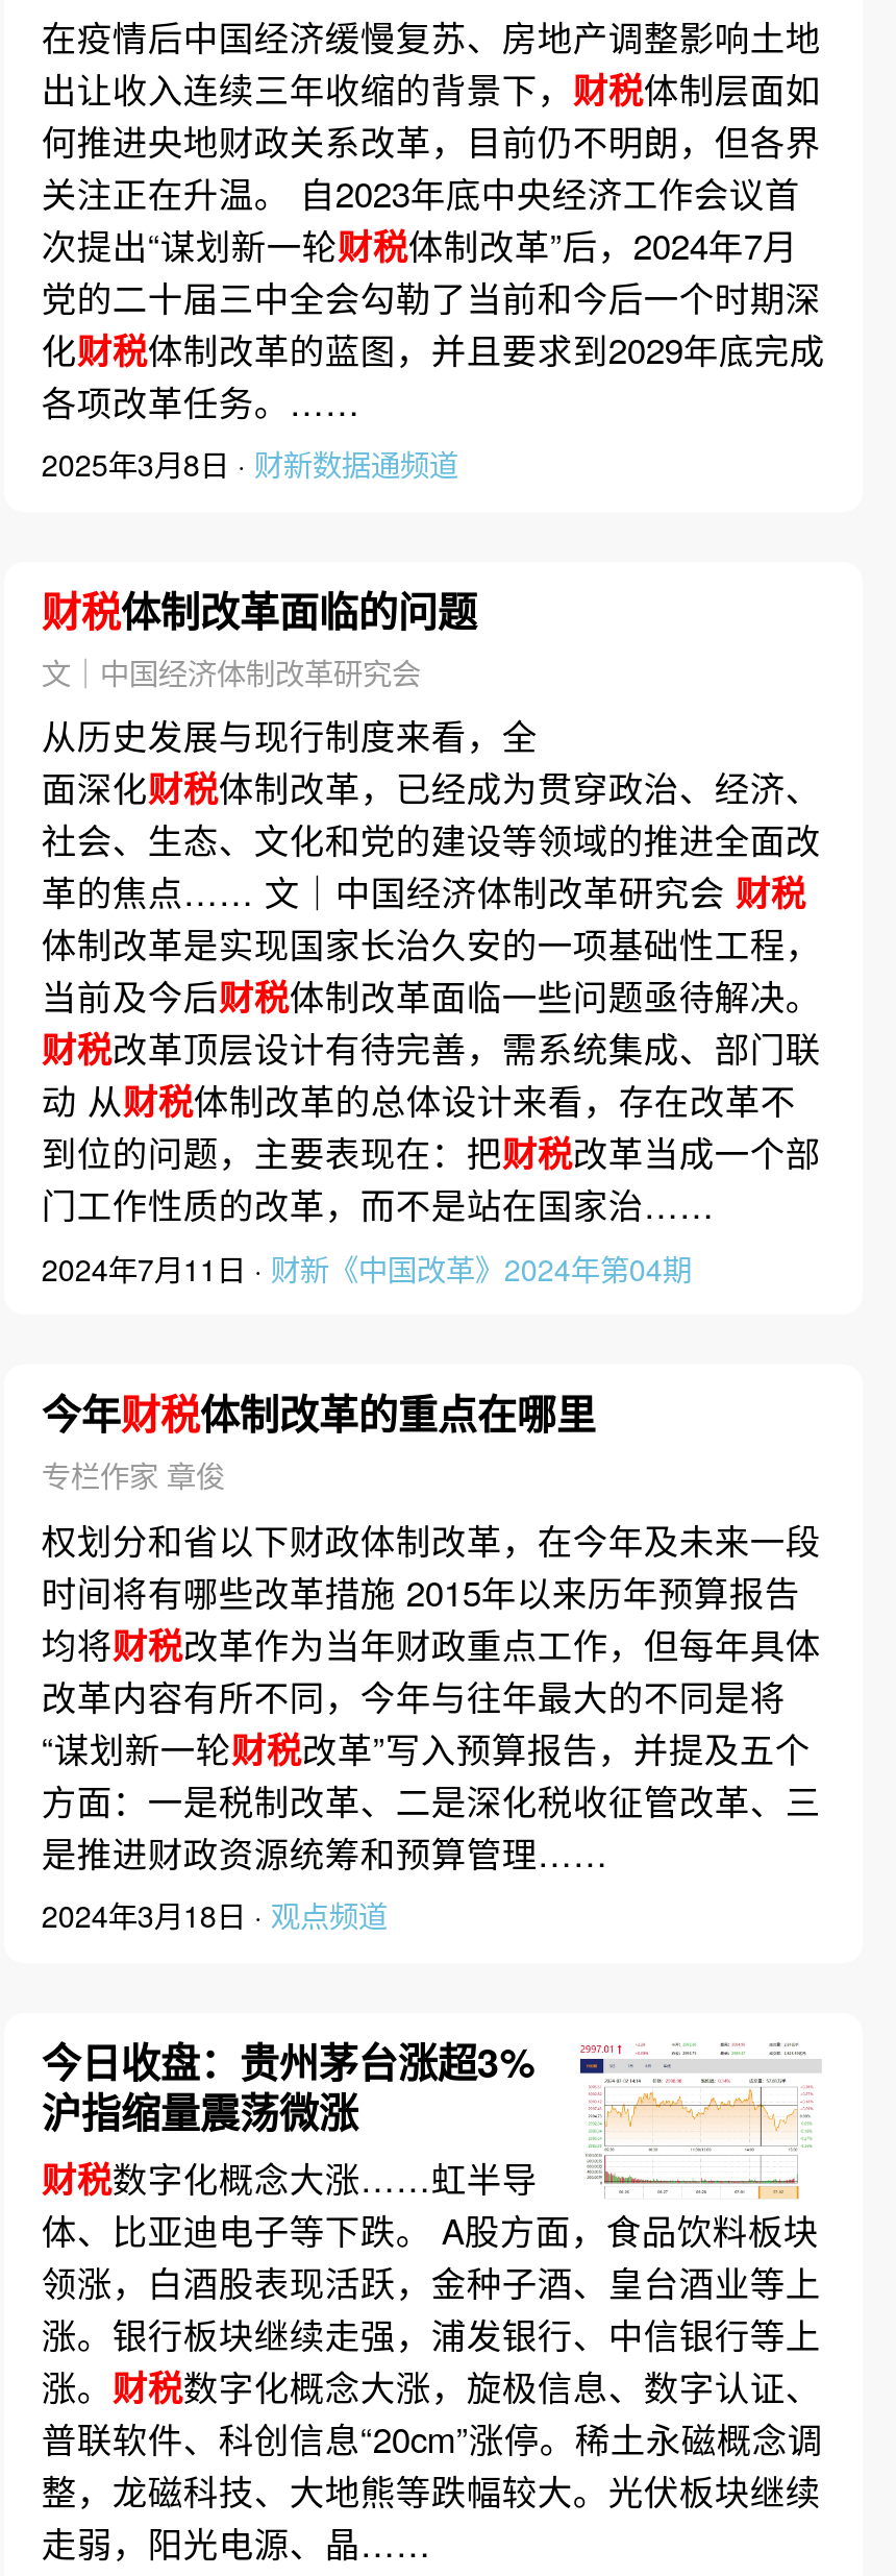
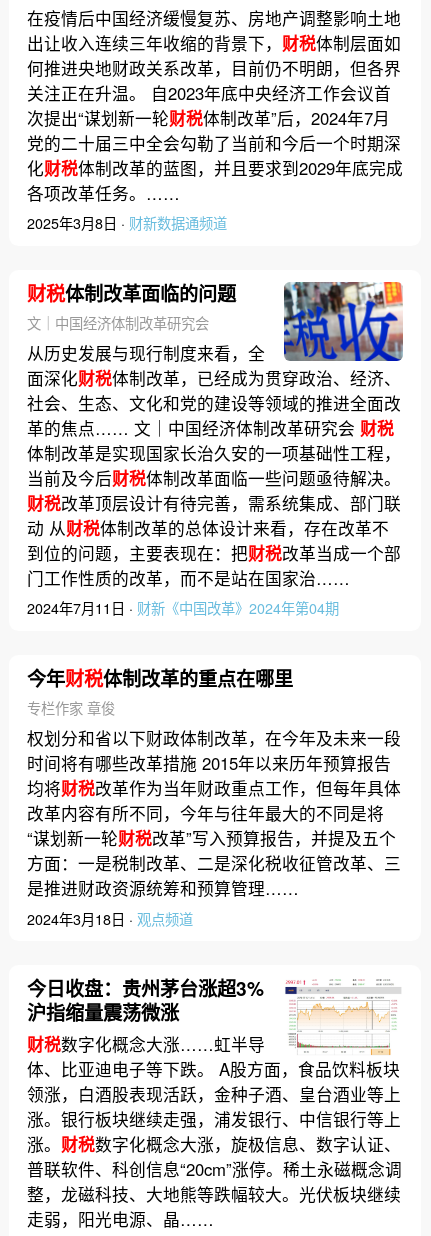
none -> [283,281,404,362] [image]

